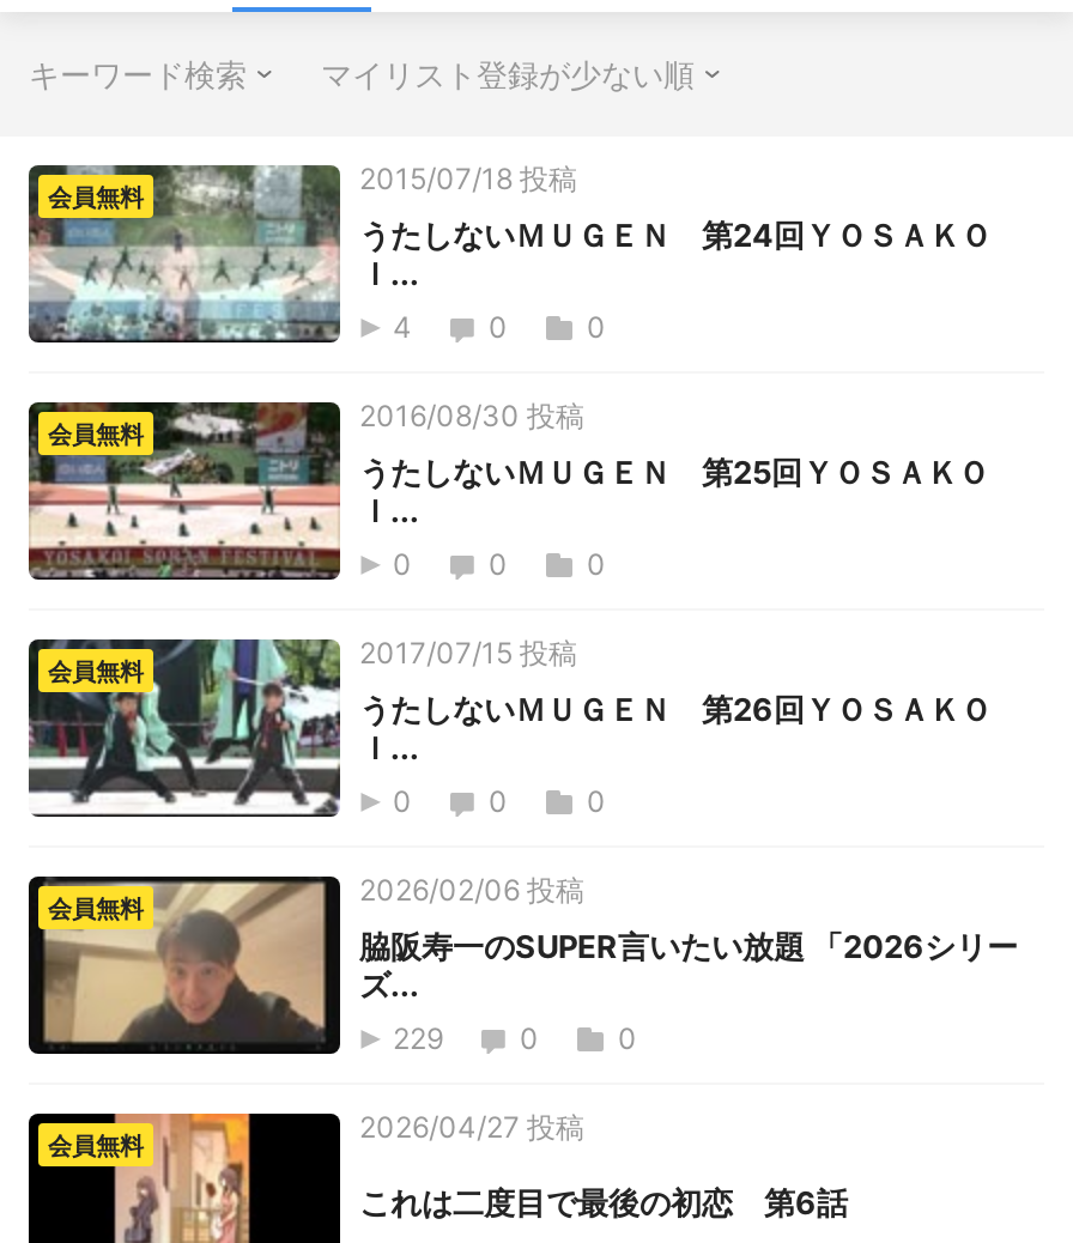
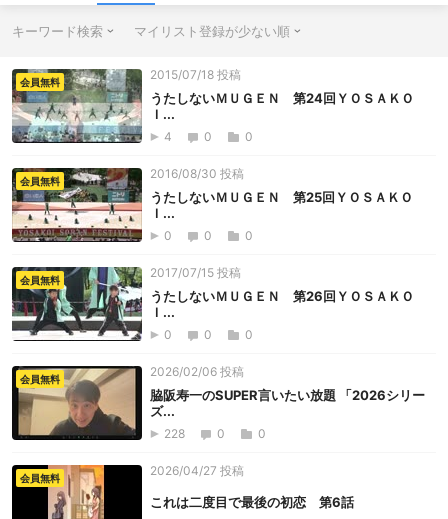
[393,1020,443,1056] 229 -> [164,426,185,441] 228

